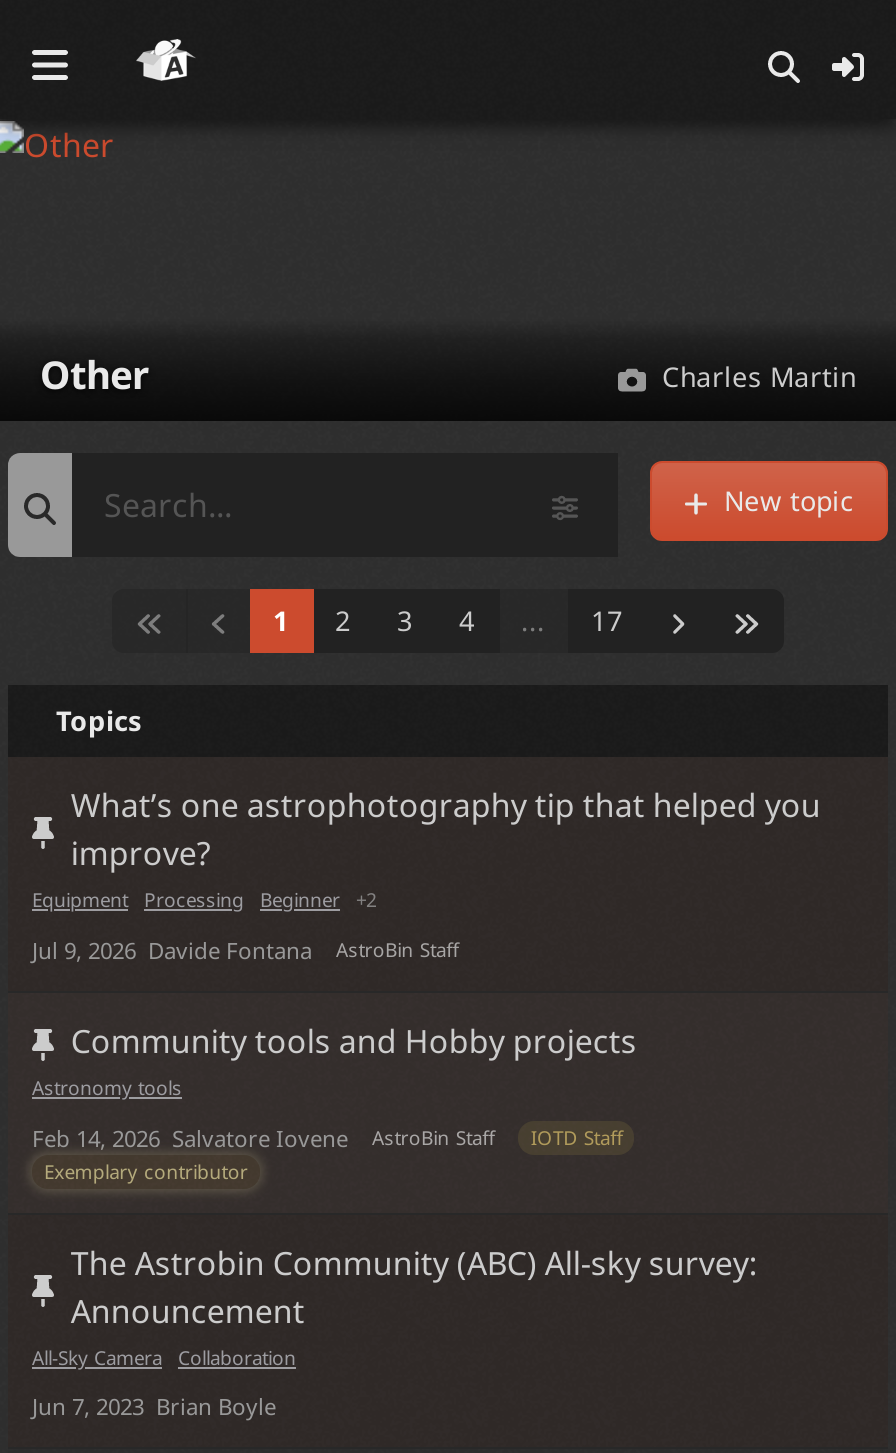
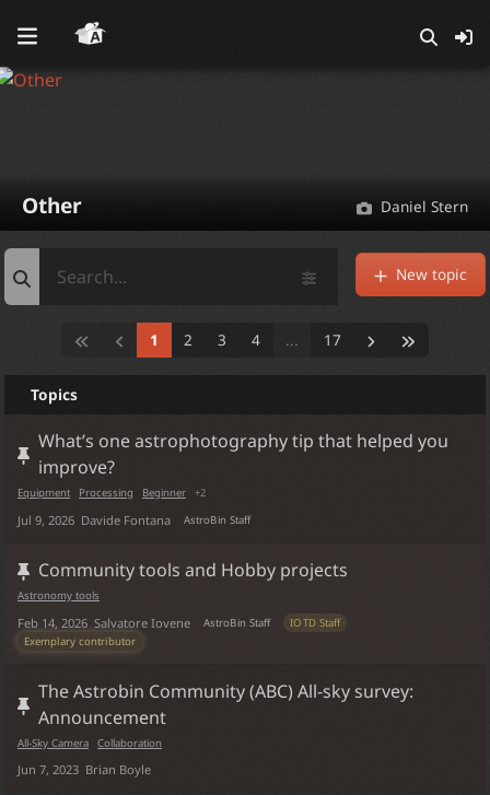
[662,357,856,395] Charles Martin -> [381,196,468,217] Daniel Stern

